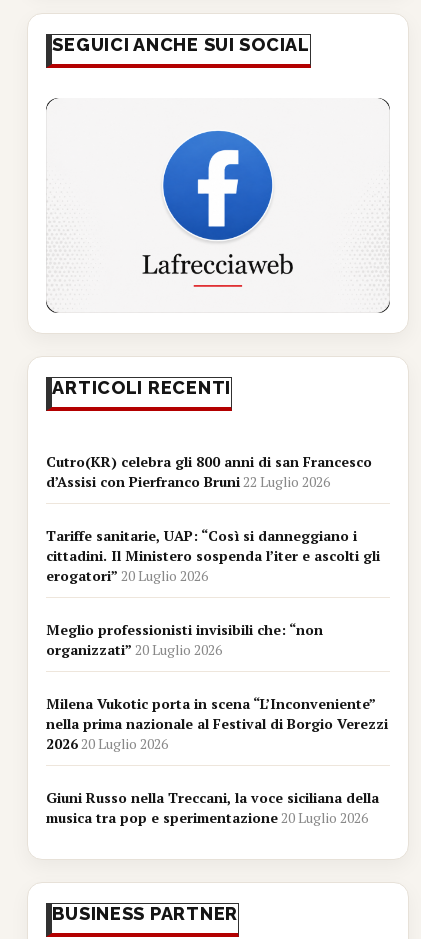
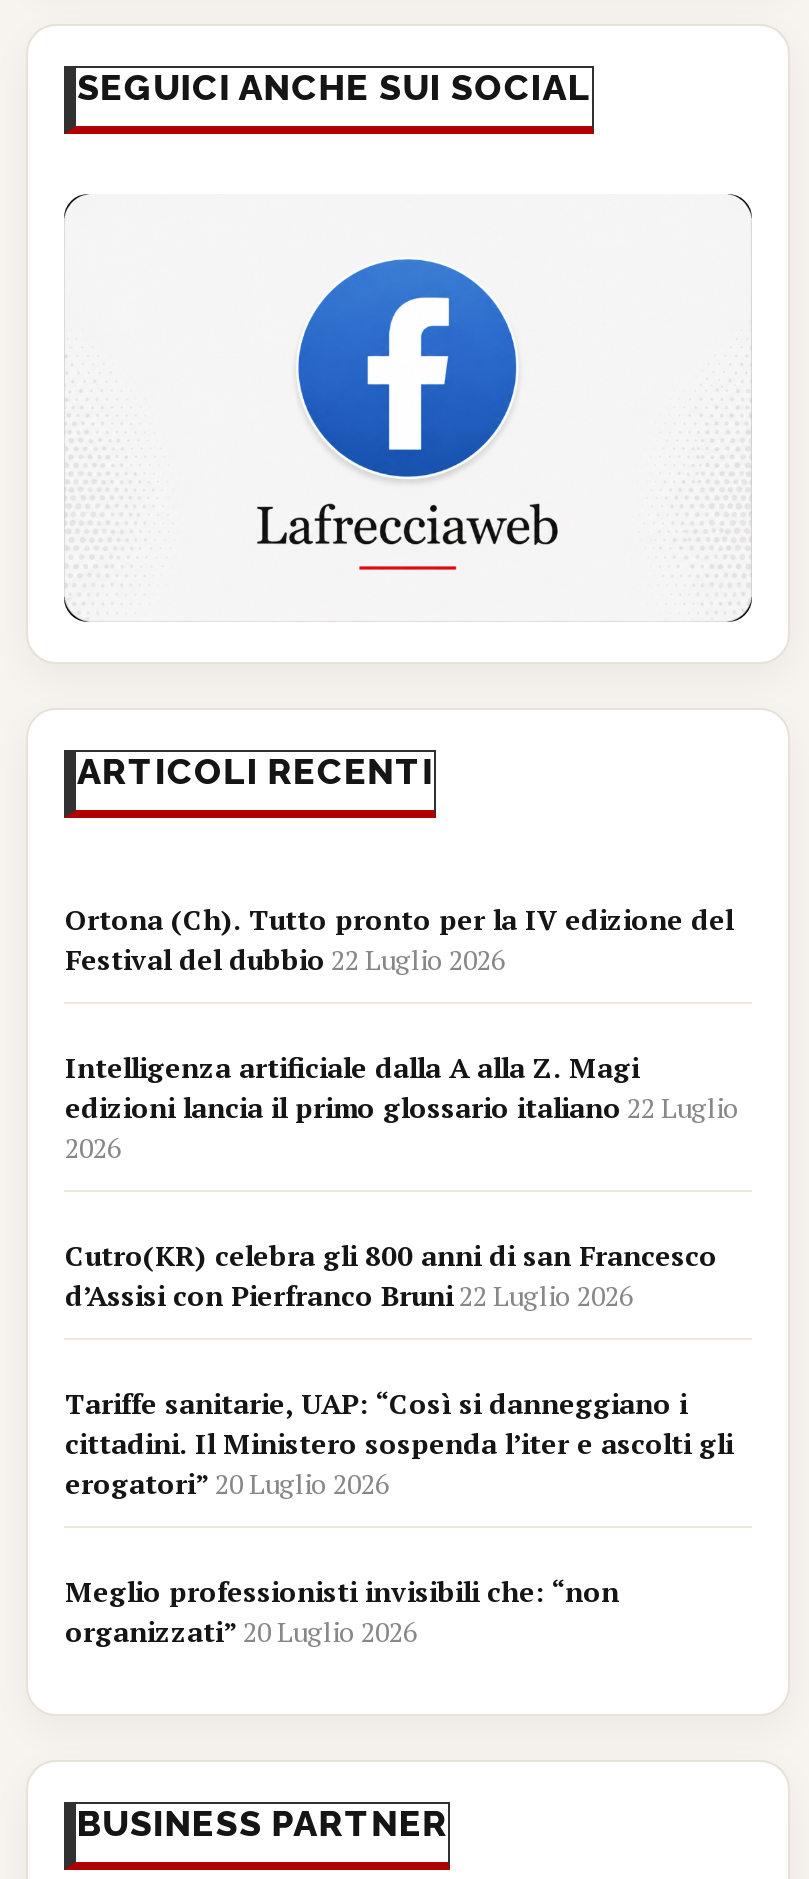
none -> [65,901,739,1167] Ortona (Ch). Tutto pronto per la IV edizione del | Festival del dubbio 22 Luglio 2026 | Intelligenza artificiale dalla A alla Z. Magi | edizioni lancia il primo glossario italiano 22 Luglio | 2026
moved [46,451,380,658] -> [65,1237,733,1651]: Cutro(KR) celebra gli 800 anni di san Francesco | d’Assisi con Pierfranco Bruni 22 Luglio 2026 | Tariffe sanitarie, UAP: “Così si danneggiano i | cittadini. Il Ministero sospenda l’iter e ascolti gli | erogatori” 20 Luglio 2026 | Meglio professionisti invisibili che: “non | organizzati” 20 Luglio 2026
[46,693,388,826] Milena Vukotic porta in scena “L’Inconveniente” | nella prima nazionale al Festival di Borgio Verezzi | 2026 20 Luglio 2026 | Giuni Russo nella Treccani, la voce siciliana della | musica tra pop e sperimentazione 20 Luglio 2026 -> none

